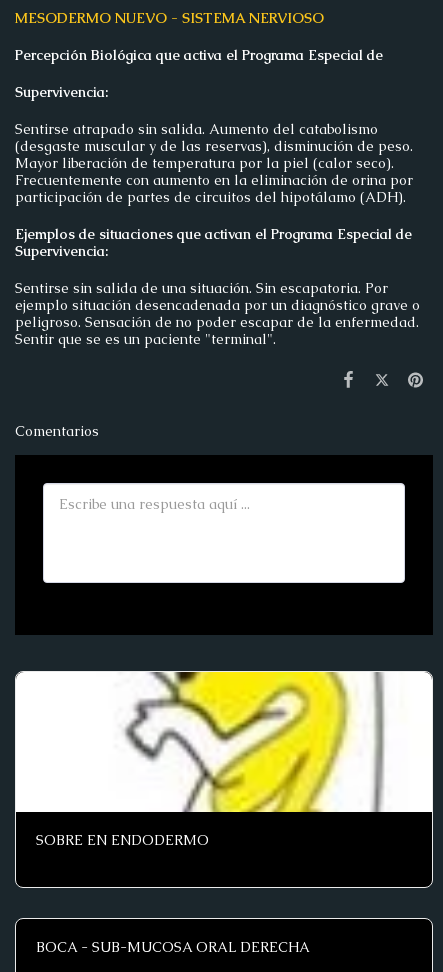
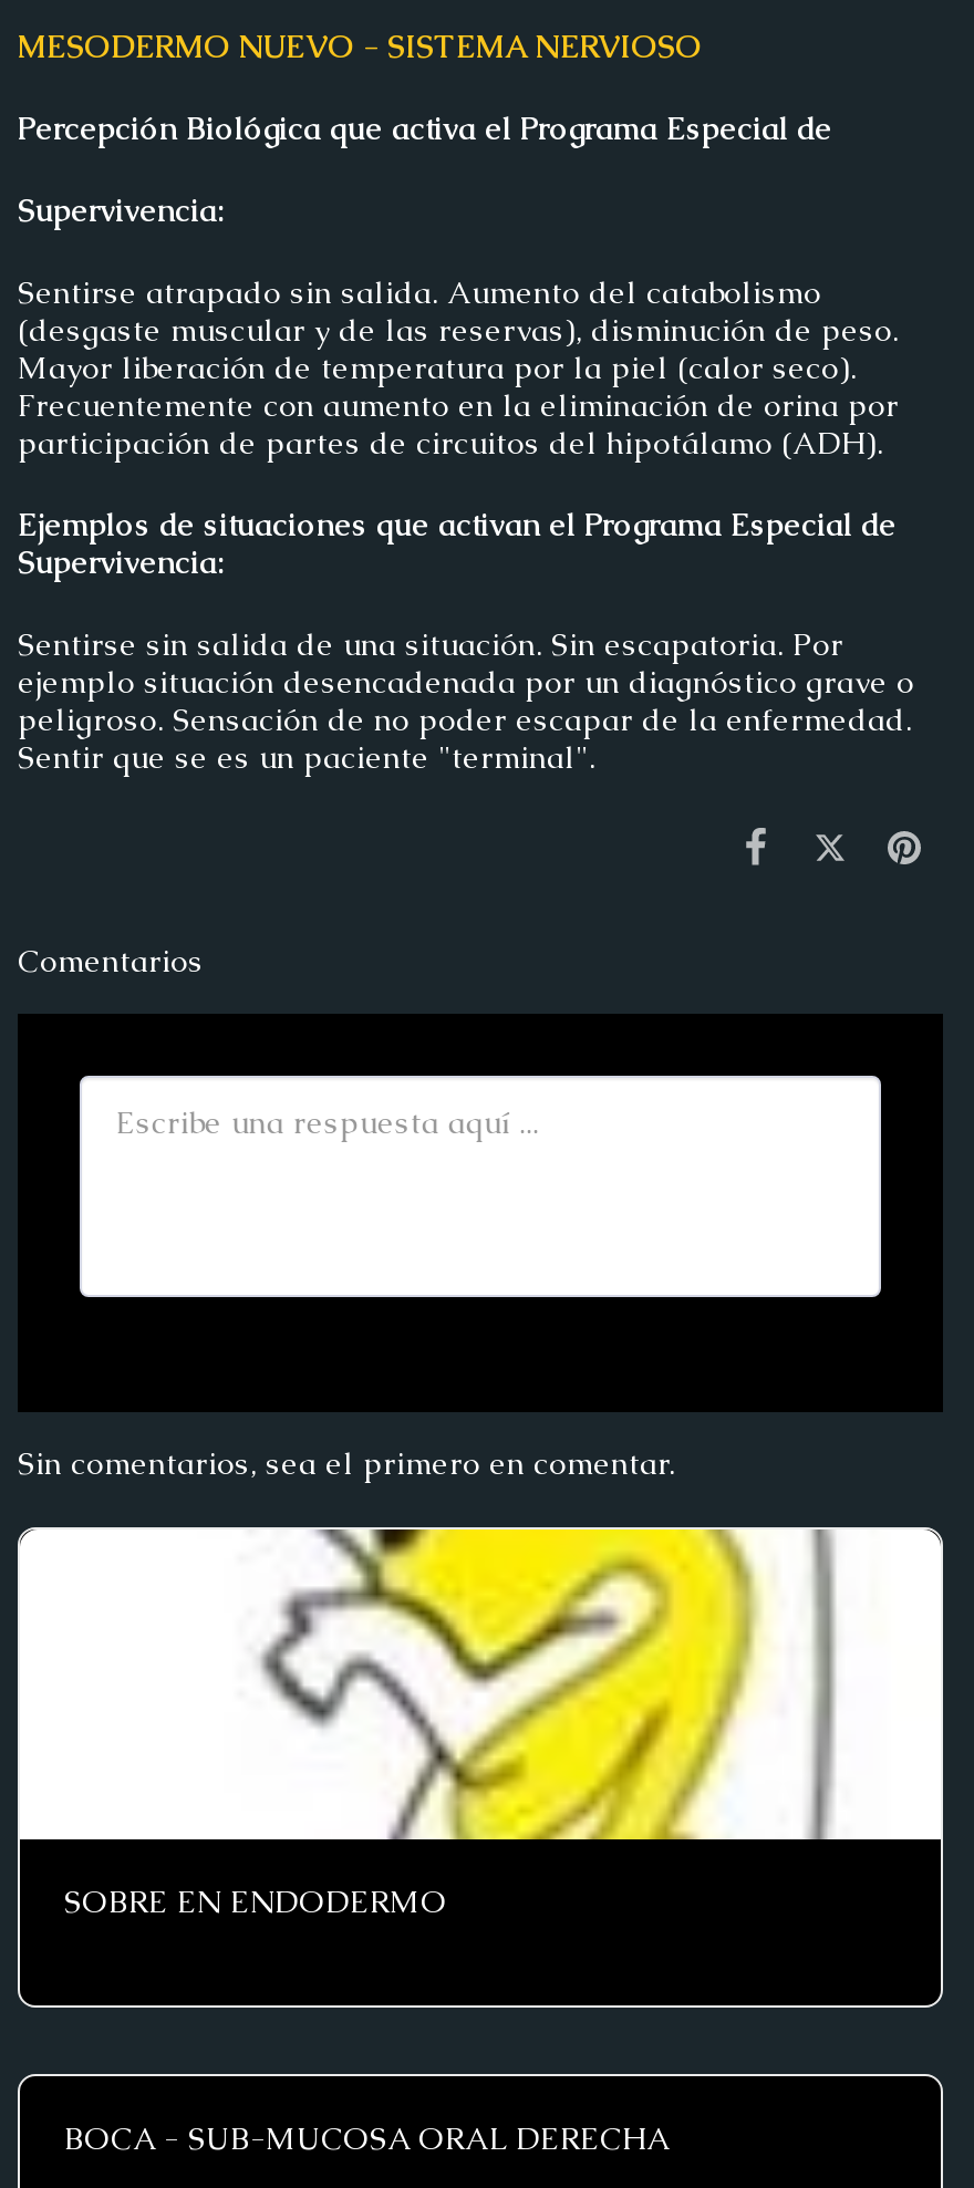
none -> [18,1443,675,1483] Sin comentarios, sea el primero en comentar.

